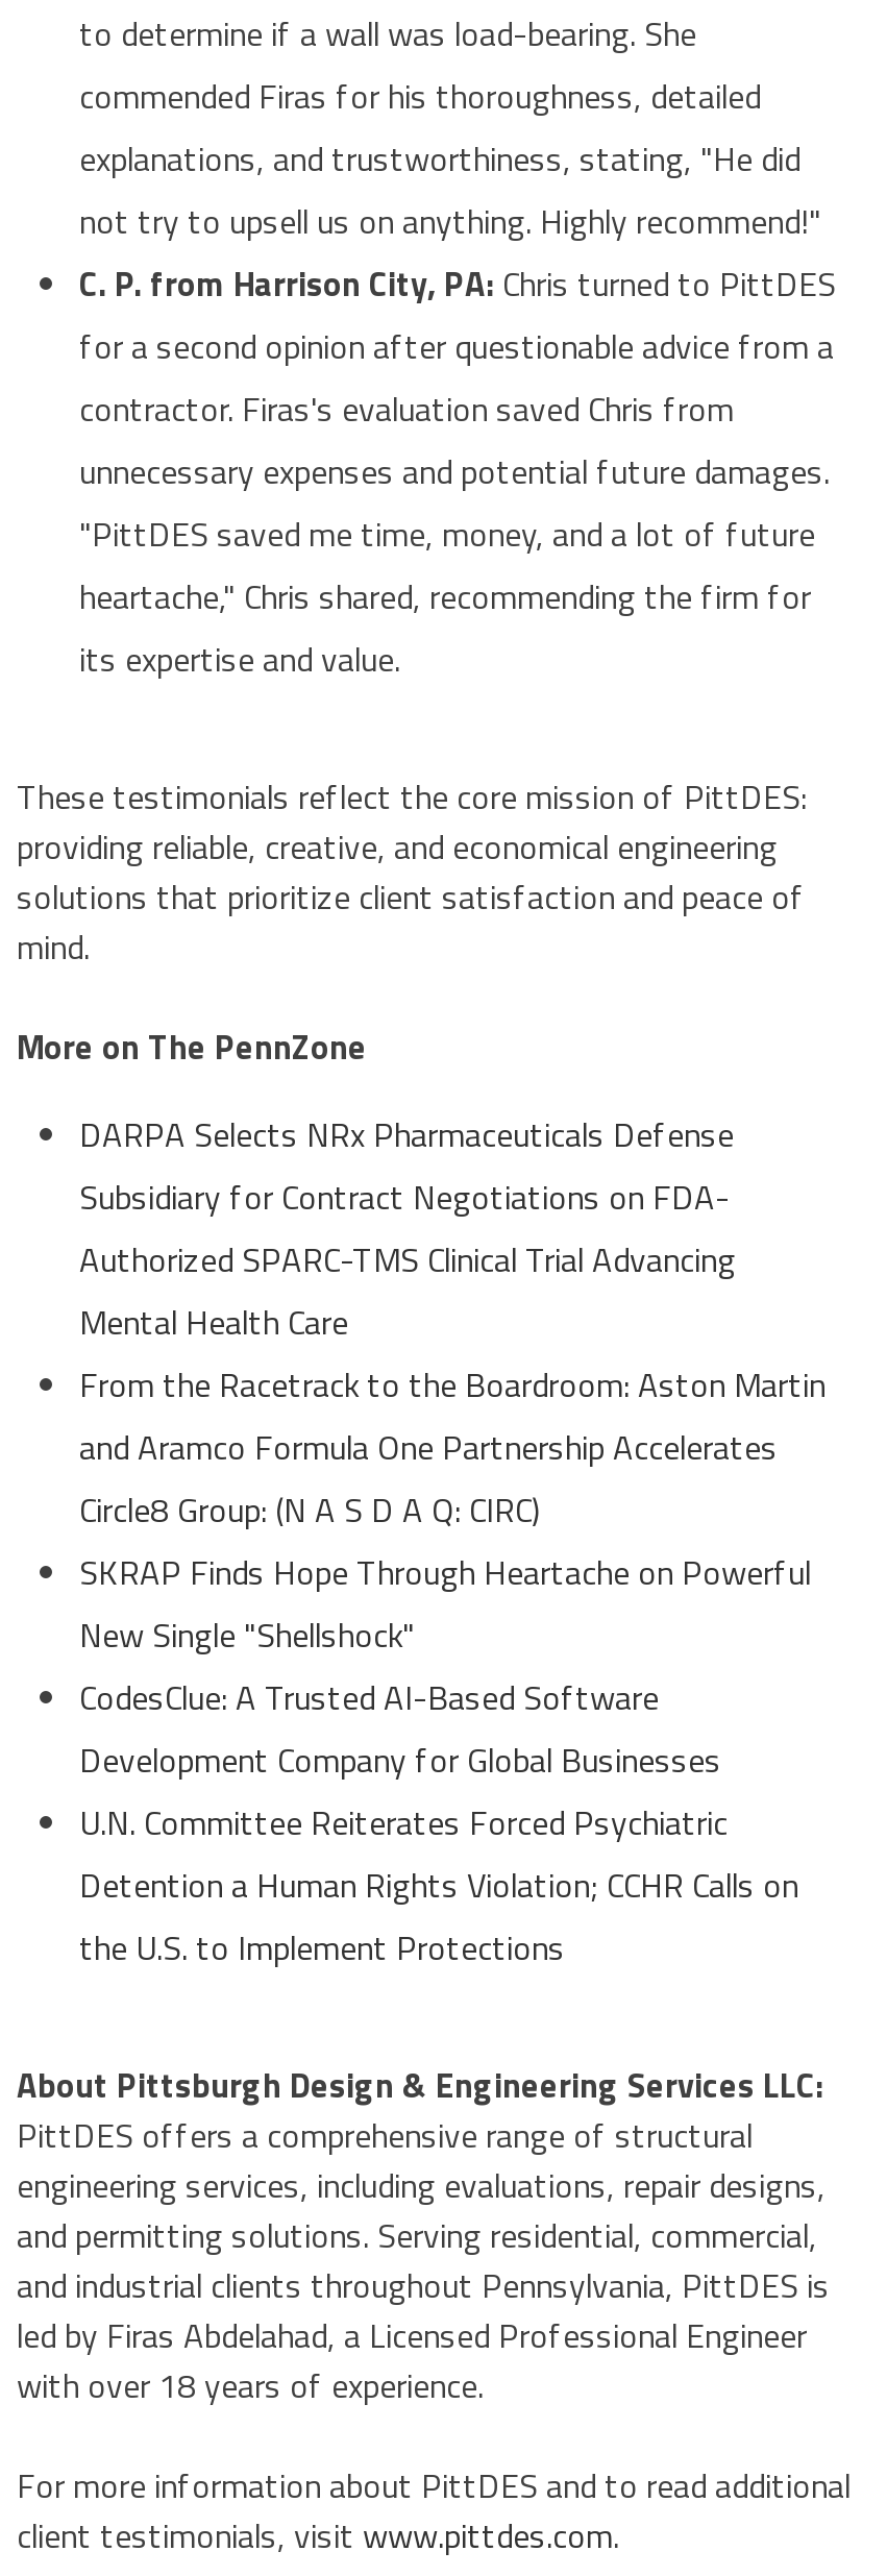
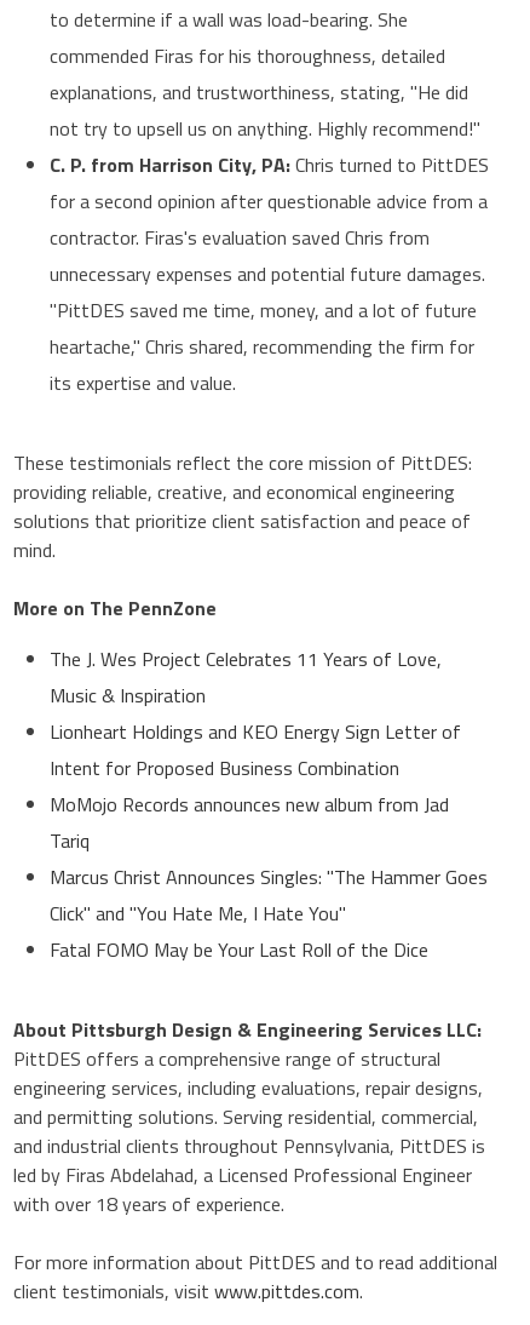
[79,1109,826,1972] DARPA Selects NRx Pharmaceuticals Defense | Subsidiary for Contract Negotiations on FDA- | Authorized SPARC-TMS Clinical Trial Advancing | Mental Health Care | From the Racetrack to the Boardroom: Aston Martin | and Aramco Formula One Partnership Accelerates | Circle8 Group: (N A S D A Q: CIRC) | SKRAP Finds Hope Through Heartache on Powerful | New Single "Shellshock" | CodesClue: A Trusted AI-Based Software | Development Company for Global Businesses | U.N. Committee Reiterates Forced Psychiatric | Detention a Human Rights Violation; CCHR Calls on | the U.S. to Implement Protections -> [50,644,488,964] The J. Wes Project Celebrates 11 Years of Love, | Music & Inspiration | Lionheart Holdings and KEO Energy Sign Letter of | Intent for Proposed Business Combination | MoMojo Records announces new album from Jad | Tariq | Marcus Christ Announces Singles: "The Hammer Goes | Click" and "You Hate Me, I Hate You" | Fatal FOMO May be Your Last Roll of the Dice

